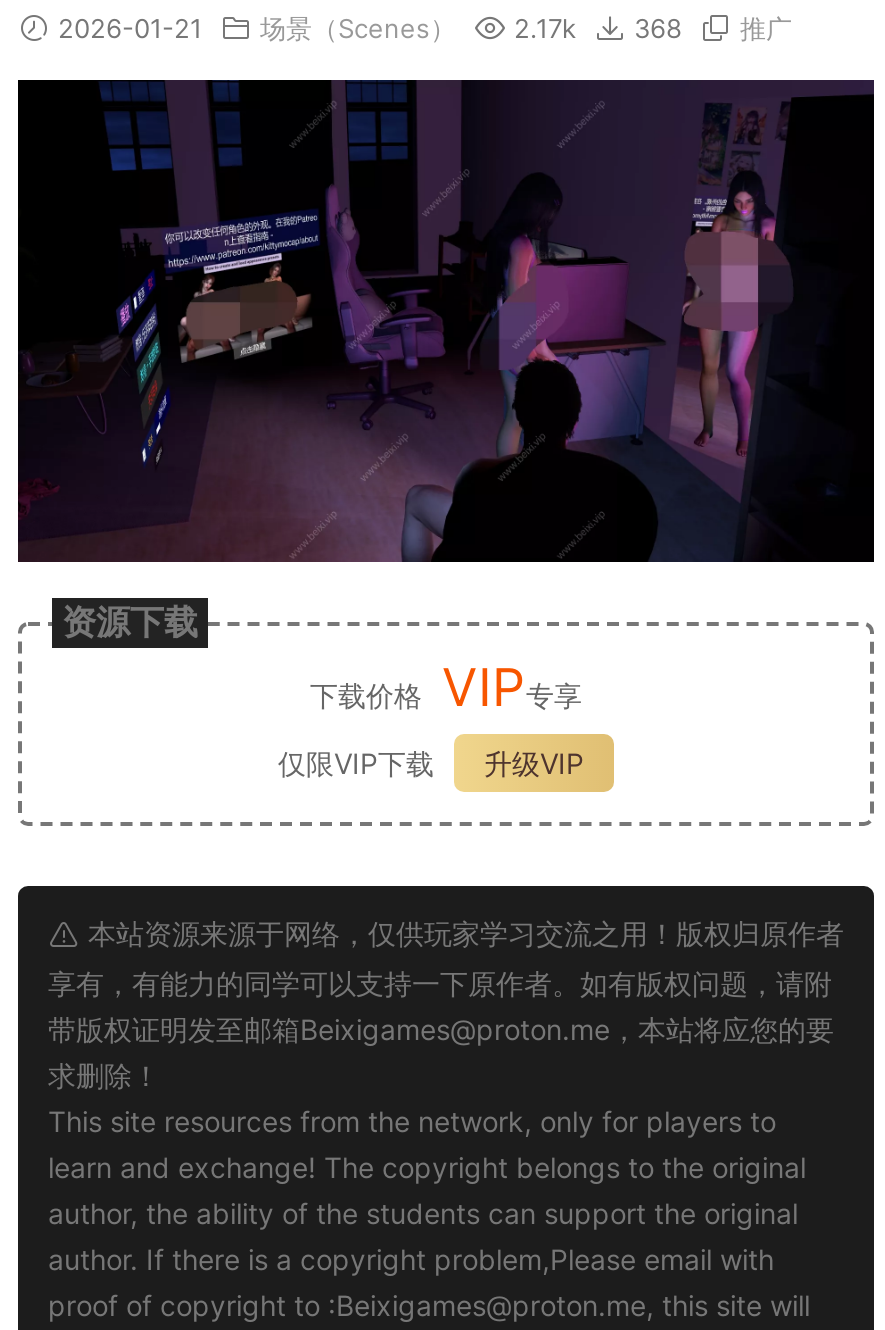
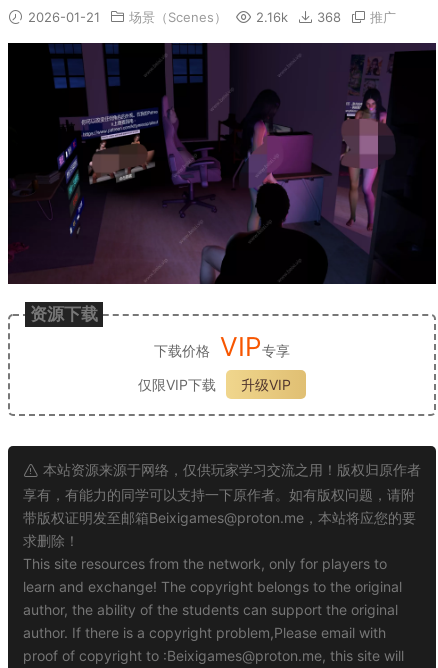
[50,12,792,44] 2026-01-21 场景（Scenes） 2.17k 368 推广 -> [24,9,396,25] 2026-01-21 场景（Scenes） 2.16k 368 推广

